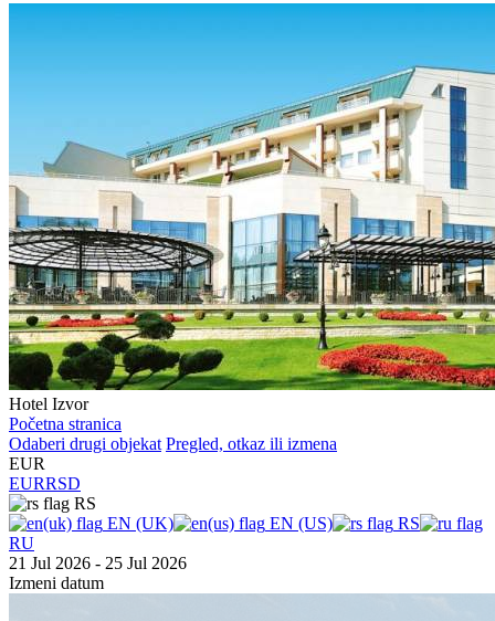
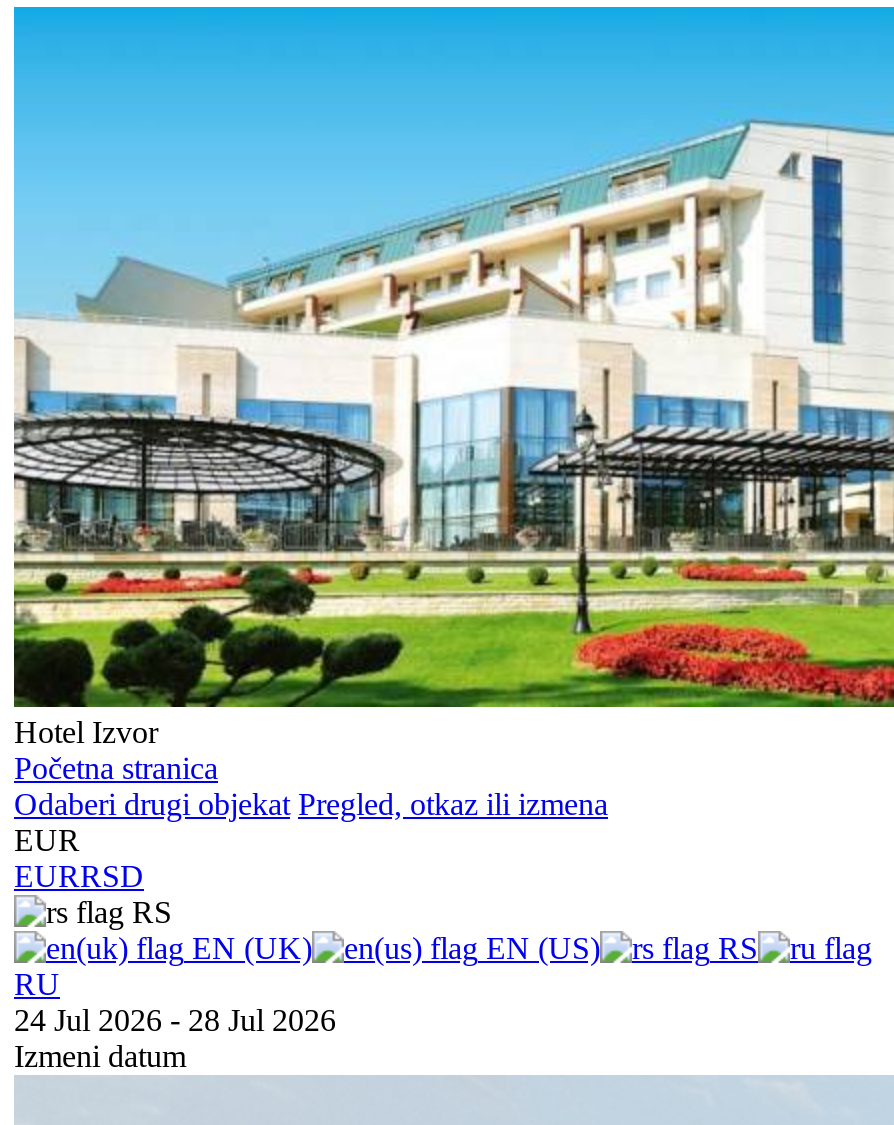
[9,554,187,572] 21 Jul 2026 - 25 Jul 2026 -> [14,1003,336,1037] 24 Jul 2026 - 28 Jul 2026

